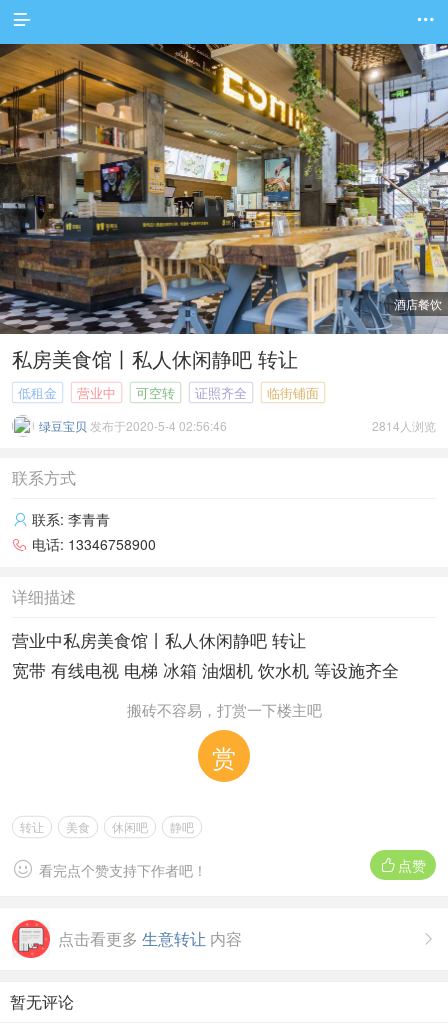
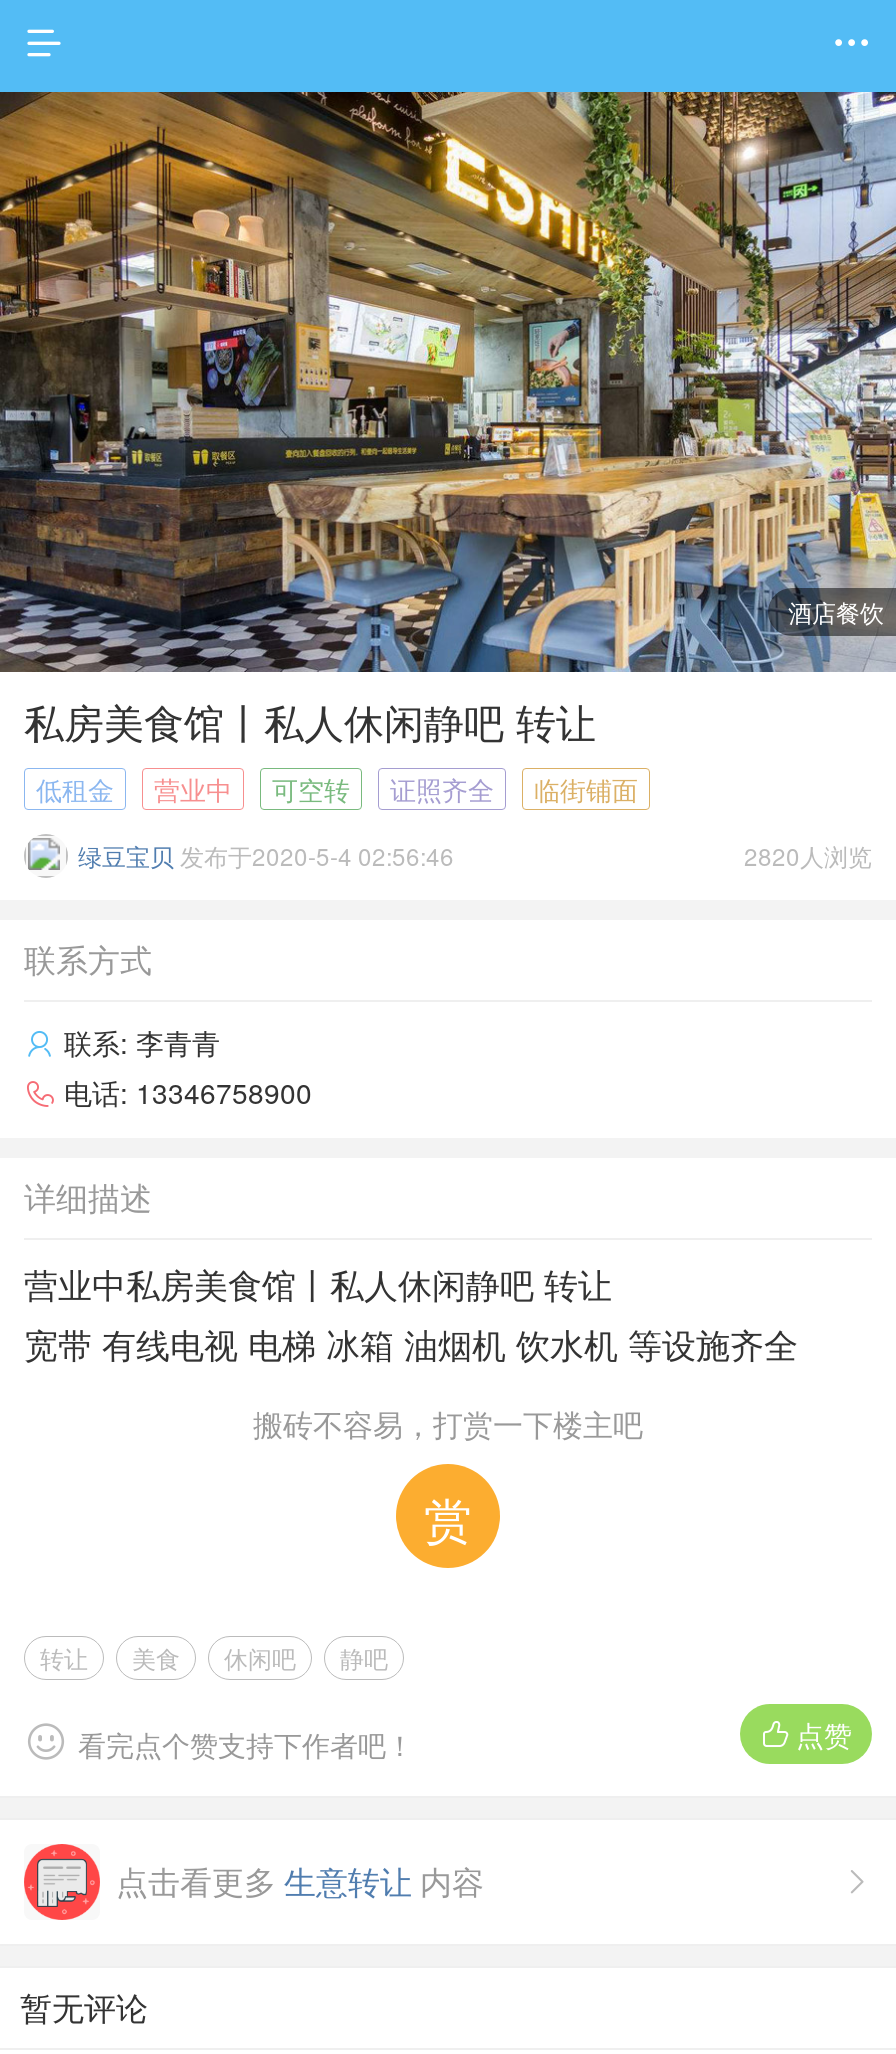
[372,417,436,434] 2814人浏览 -> [744,838,872,872] 2820人浏览

